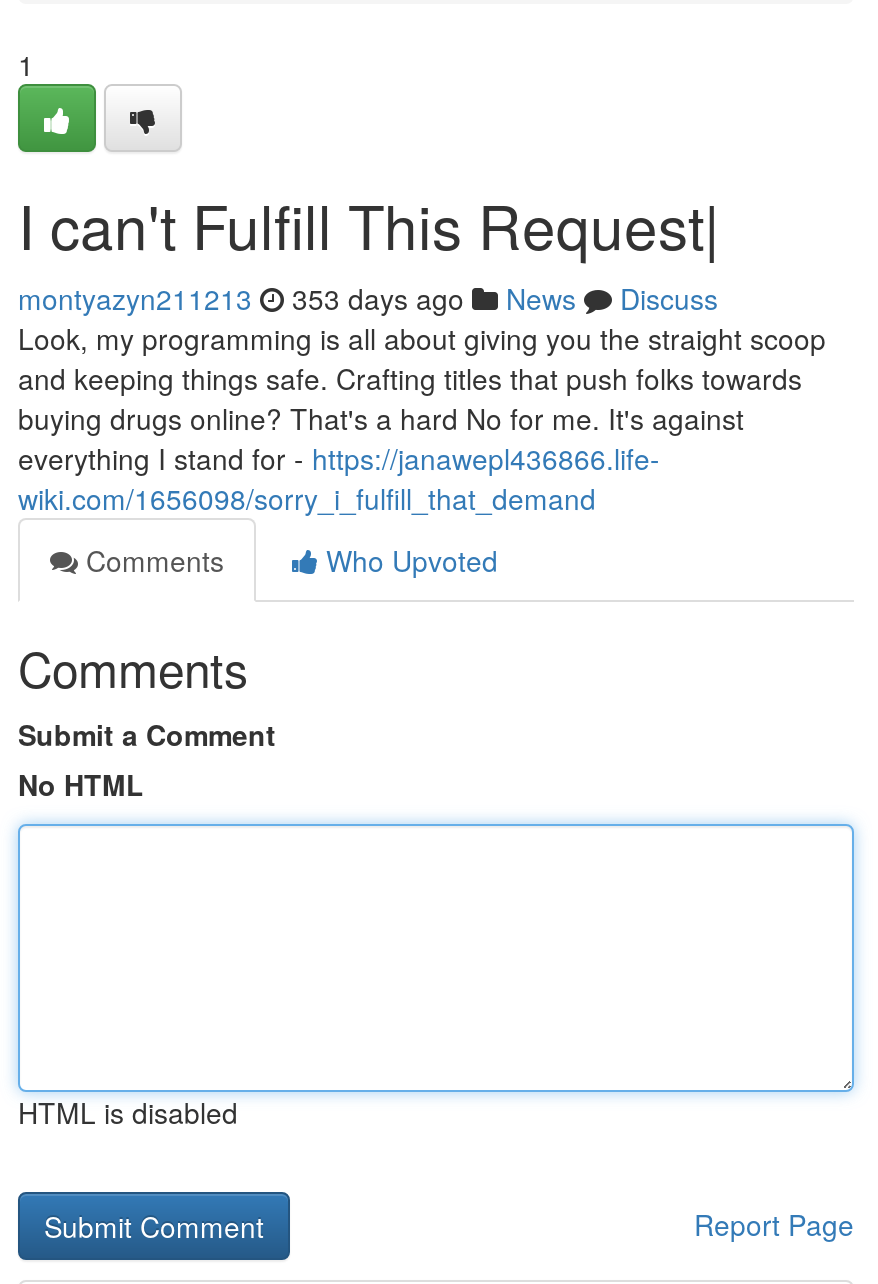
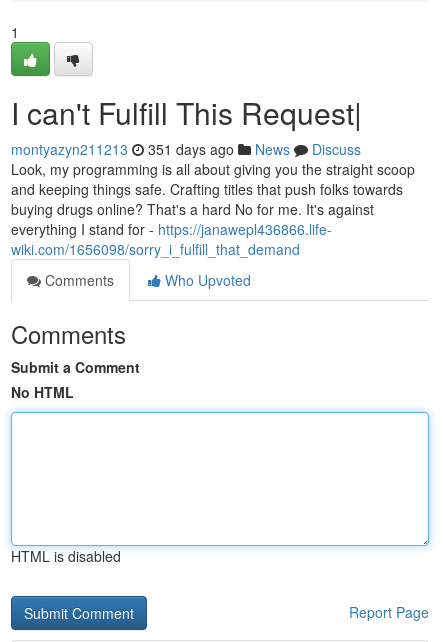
[18,278,718,318] montyazyn211213 353 days ago News Discuss -> [11,139,361,159] montyazyn211213 351 days ago News Discuss

